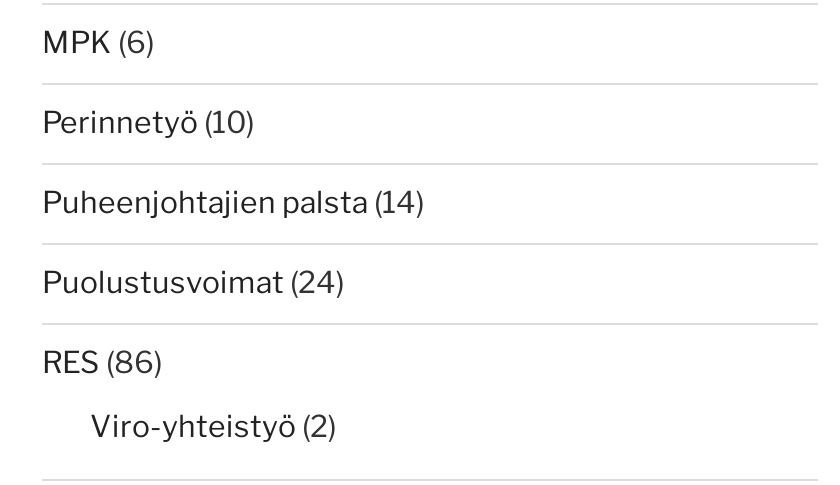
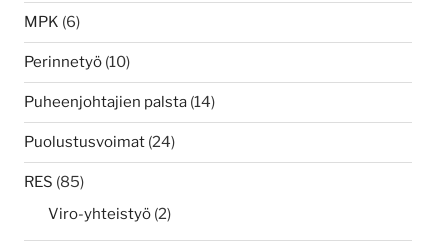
[42,346,162,382] RES (86) -> [24,173,84,191] RES (85)

